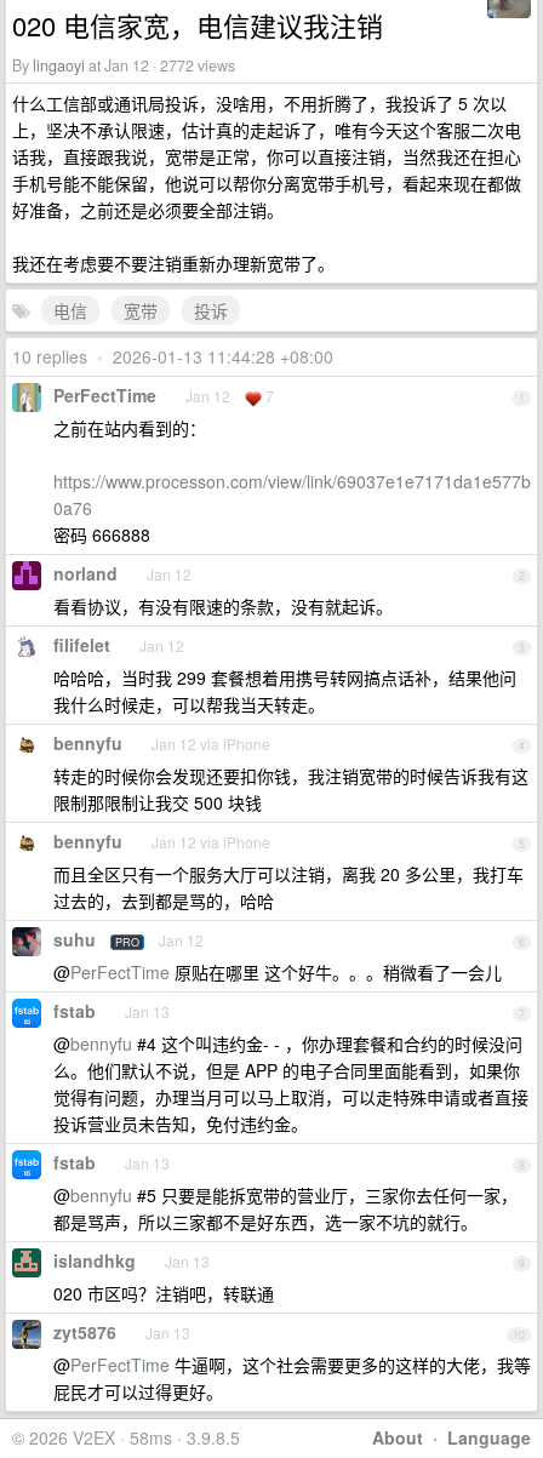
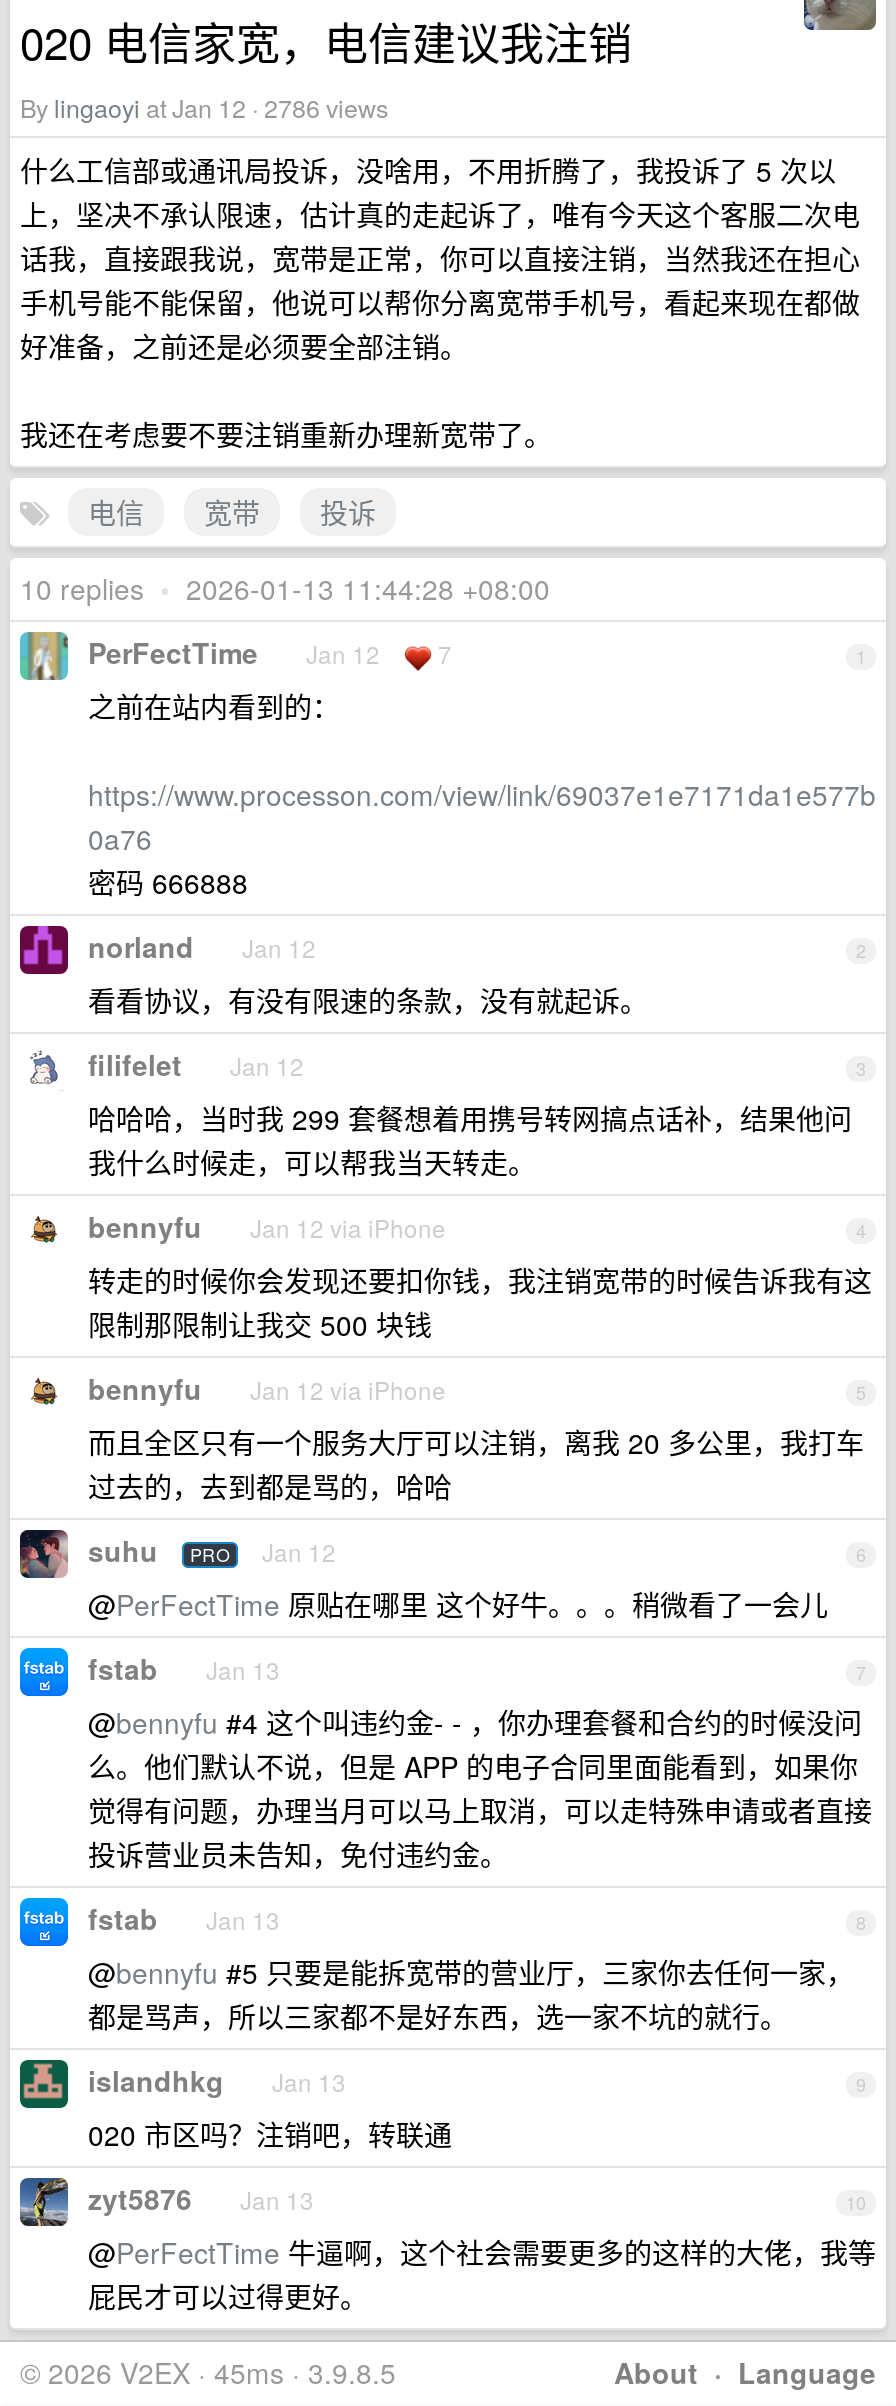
[12,55,235,76] By lingaoyi at Jan 12 · 2772 views -> [20,90,388,126] By lingaoyi at Jan 12 · 2786 views
[12,1425,240,1450] © 2026 V2EX · 58ms · 3.9.8.5 -> [20,2352,396,2392] © 2026 V2EX · 45ms · 3.9.8.5

